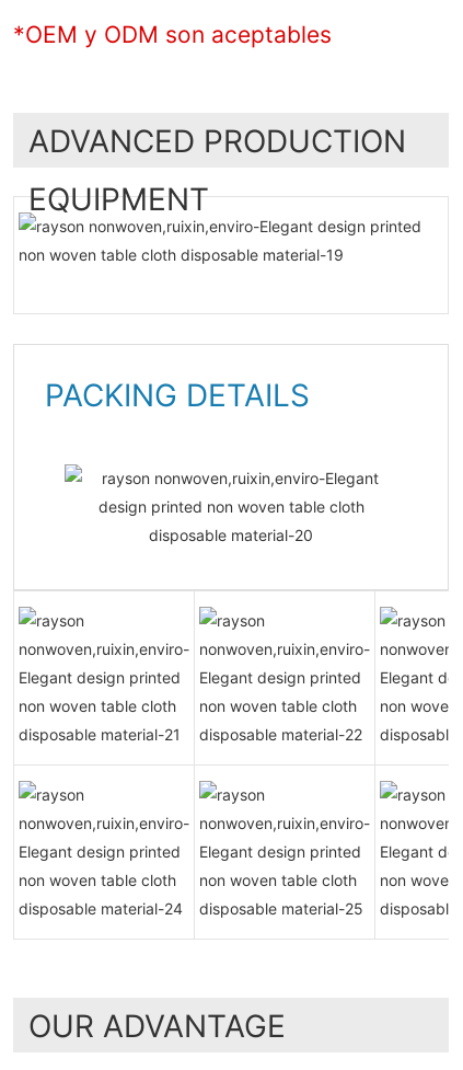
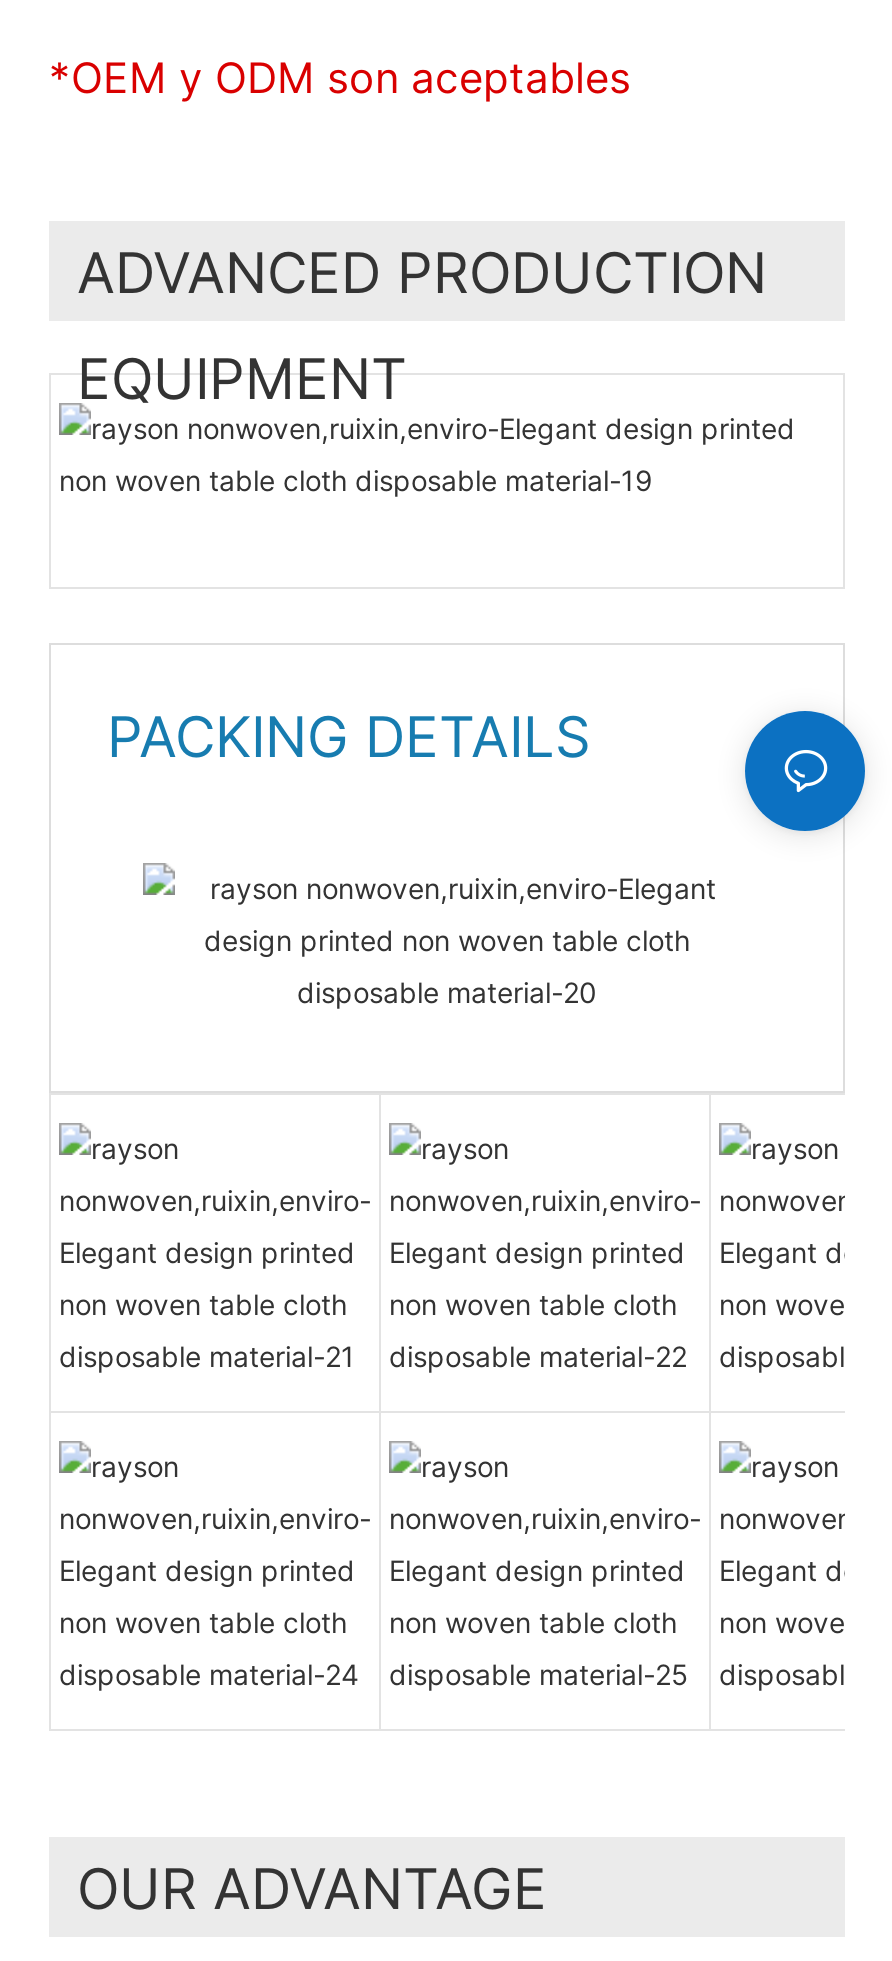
none -> [741,707,869,835] [image]

